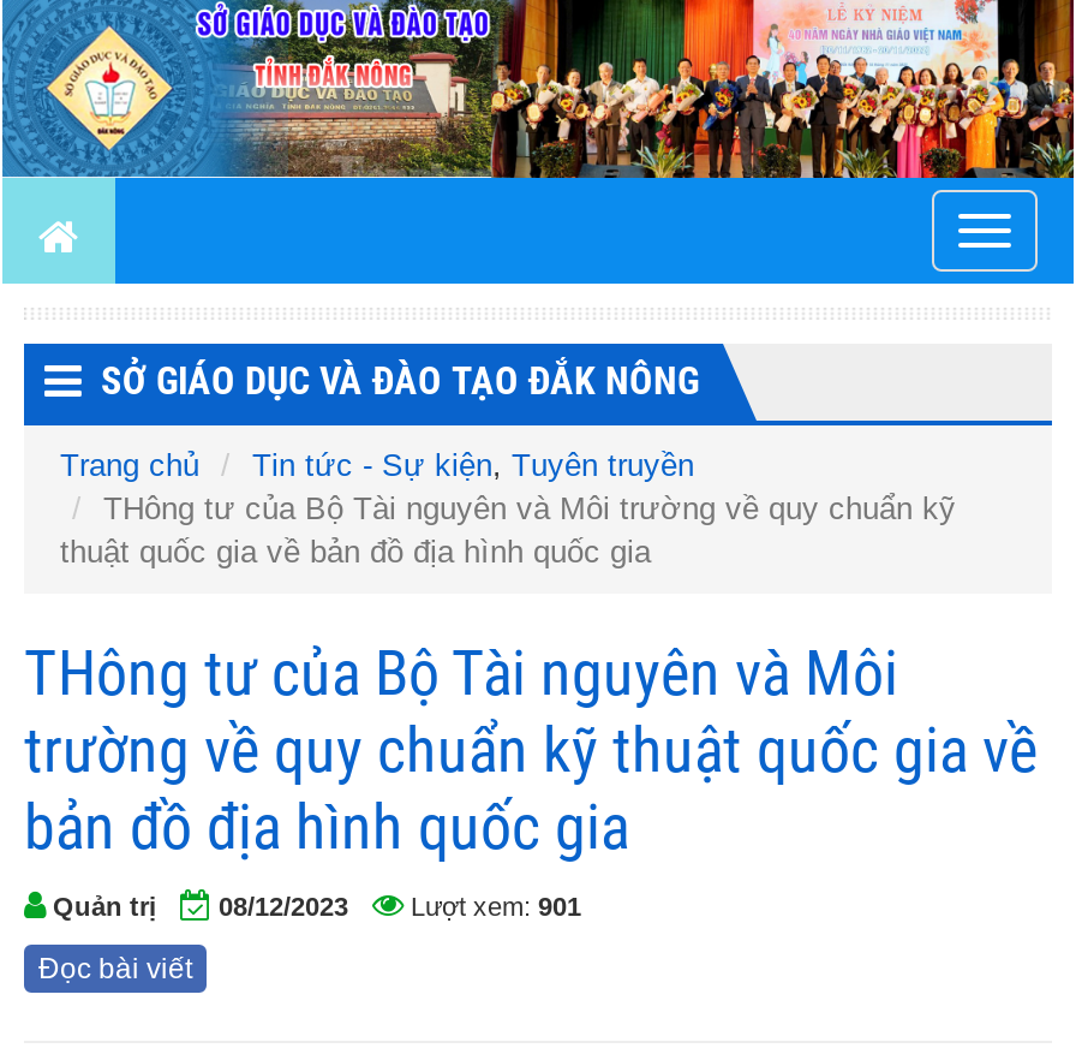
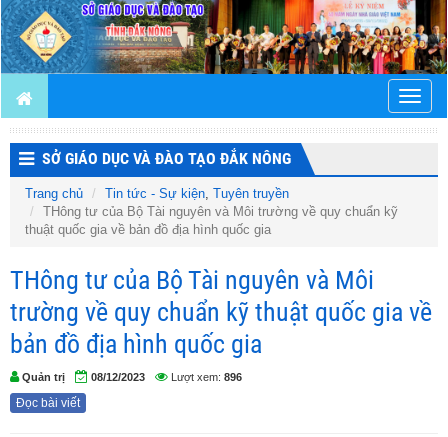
[219,892,581,921] 08/12/2023 Lượt xem: 901 -> [91,371,242,383] 08/12/2023 Lượt xem: 896

